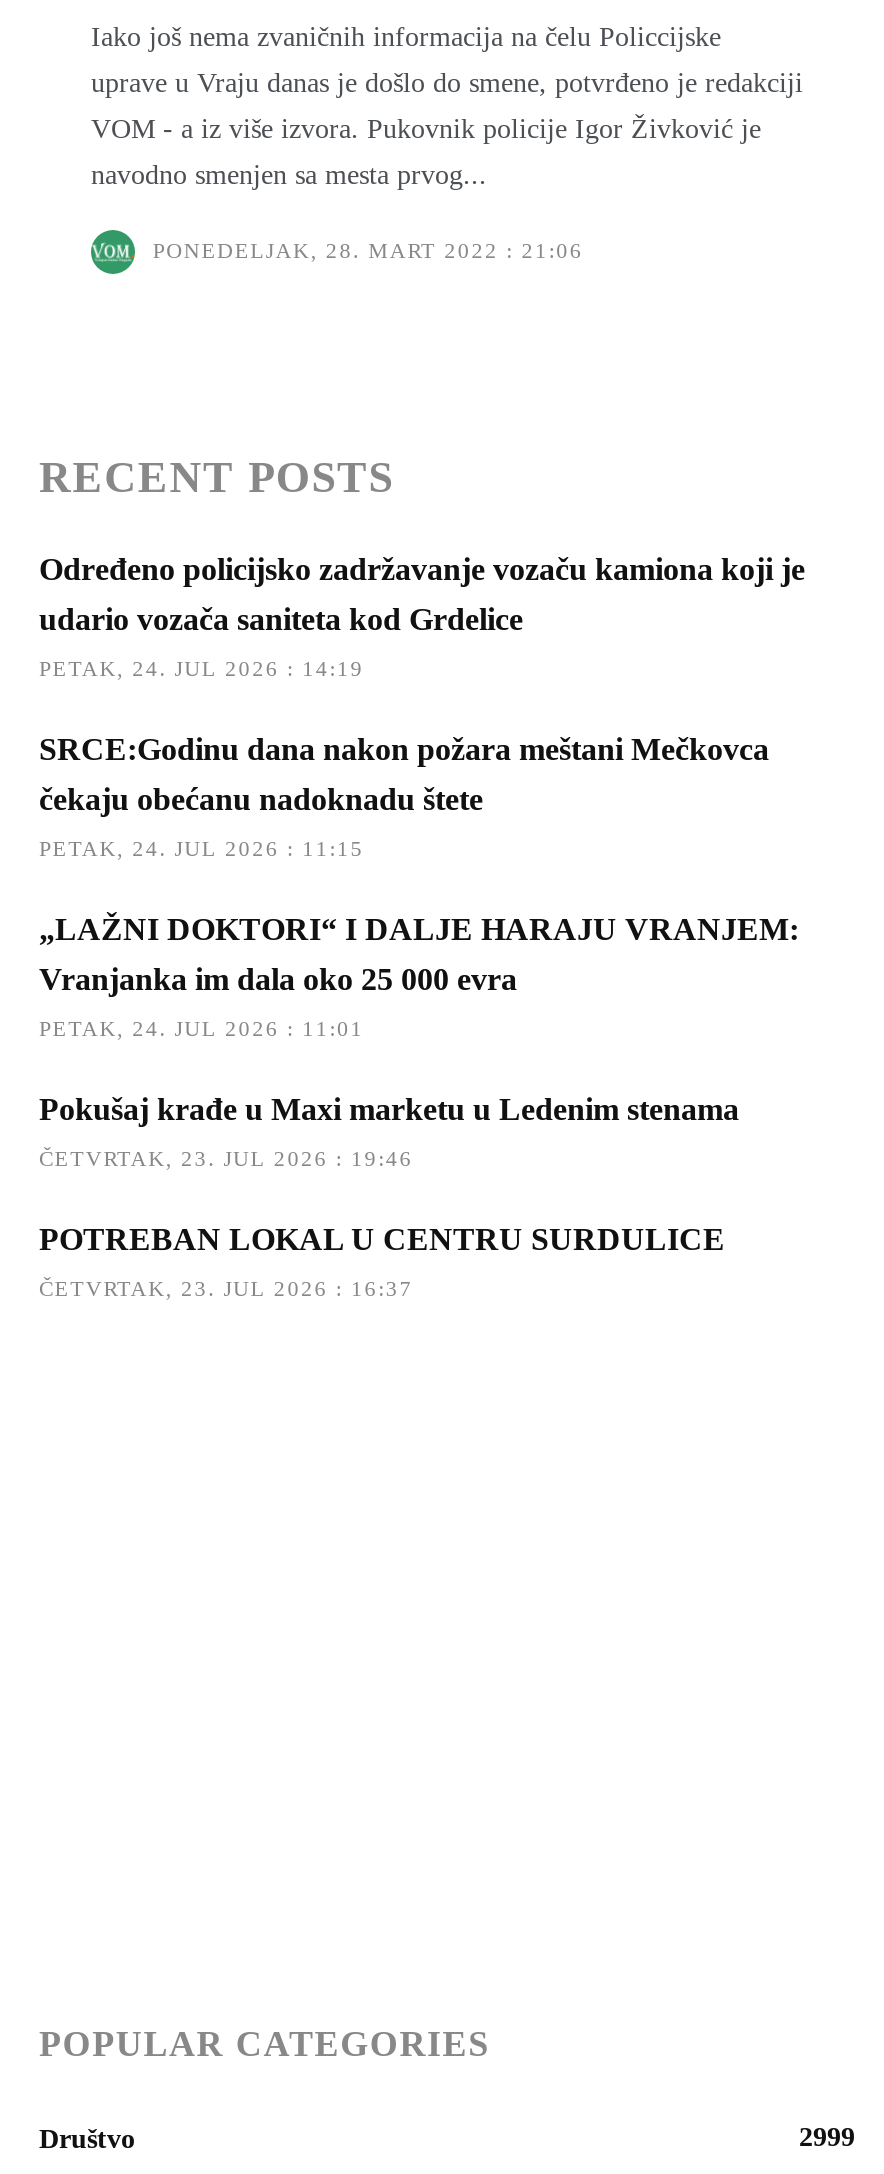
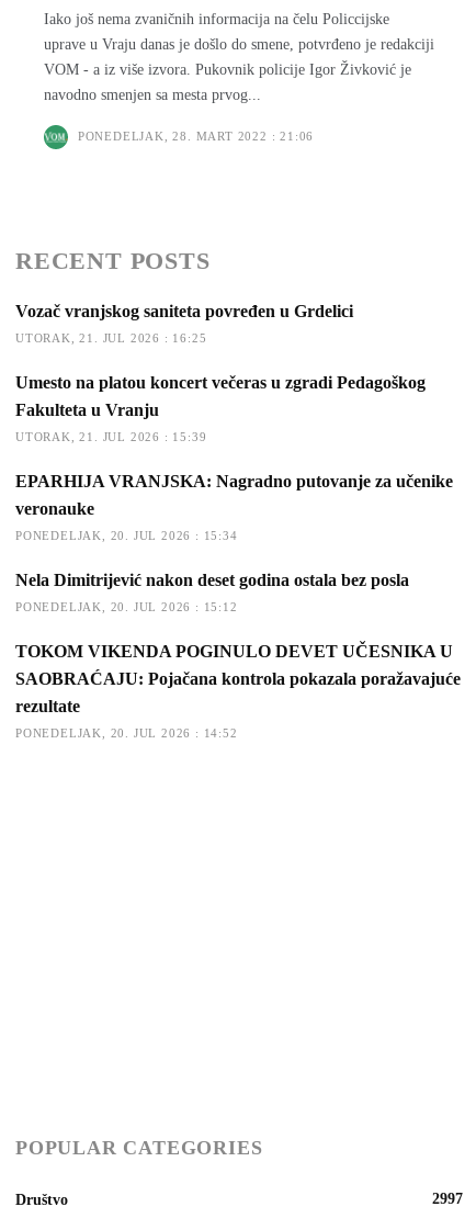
[39,551,805,1299] Određeno policijsko zadržavanje vozaču kamiona koji je | udario vozača saniteta kod Grdelice | PETAK, 24. JUL 2026 : 14:19 | SRCE:Godinu dana nakon požara meštani Mečkovca | čekaju obećanu nadoknadu štete | PETAK, 24. JUL 2026 : 11:15 | „LAŽNI DOKTORI“ I DALJE HARAJU VRANJEM: | Vranjanka im dala oko 25 000 evra | PETAK, 24. JUL 2026 : 11:01 | Pokušaj krađe u Maxi marketu u Ledenim stenama | ČETVRTAK, 23. JUL 2026 : 19:46 | POTREBAN LOKAL U CENTRU SURDULICE | ČETVRTAK, 23. JUL 2026 : 16:37 -> [15,301,461,739] Vozač vranjskog saniteta povređen u Grdelici | UTORAK, 21. JUL 2026 : 16:25 | Umesto na platou koncert večeras u zgradi Pedagoškog | Fakulteta u Vranju | UTORAK, 21. JUL 2026 : 15:39 | EPARHIJA VRANJSKA: Nagradno putovanje za učenike | veronauke | PONEDELJAK, 20. JUL 2026 : 15:34 | Nela Dimitrijević nakon deset godina ostala bez posla | PONEDELJAK, 20. JUL 2026 : 15:12 | TOKOM VIKENDA POGINULO DEVET UČESNIKA U | SAOBRAĆAJU: Pojačana kontrola pokazala poražavajuće | rezultate | PONEDELJAK, 20. JUL 2026 : 14:52
[799,2121,855,2151] 2999 -> [432,1190,463,1207] 2997

